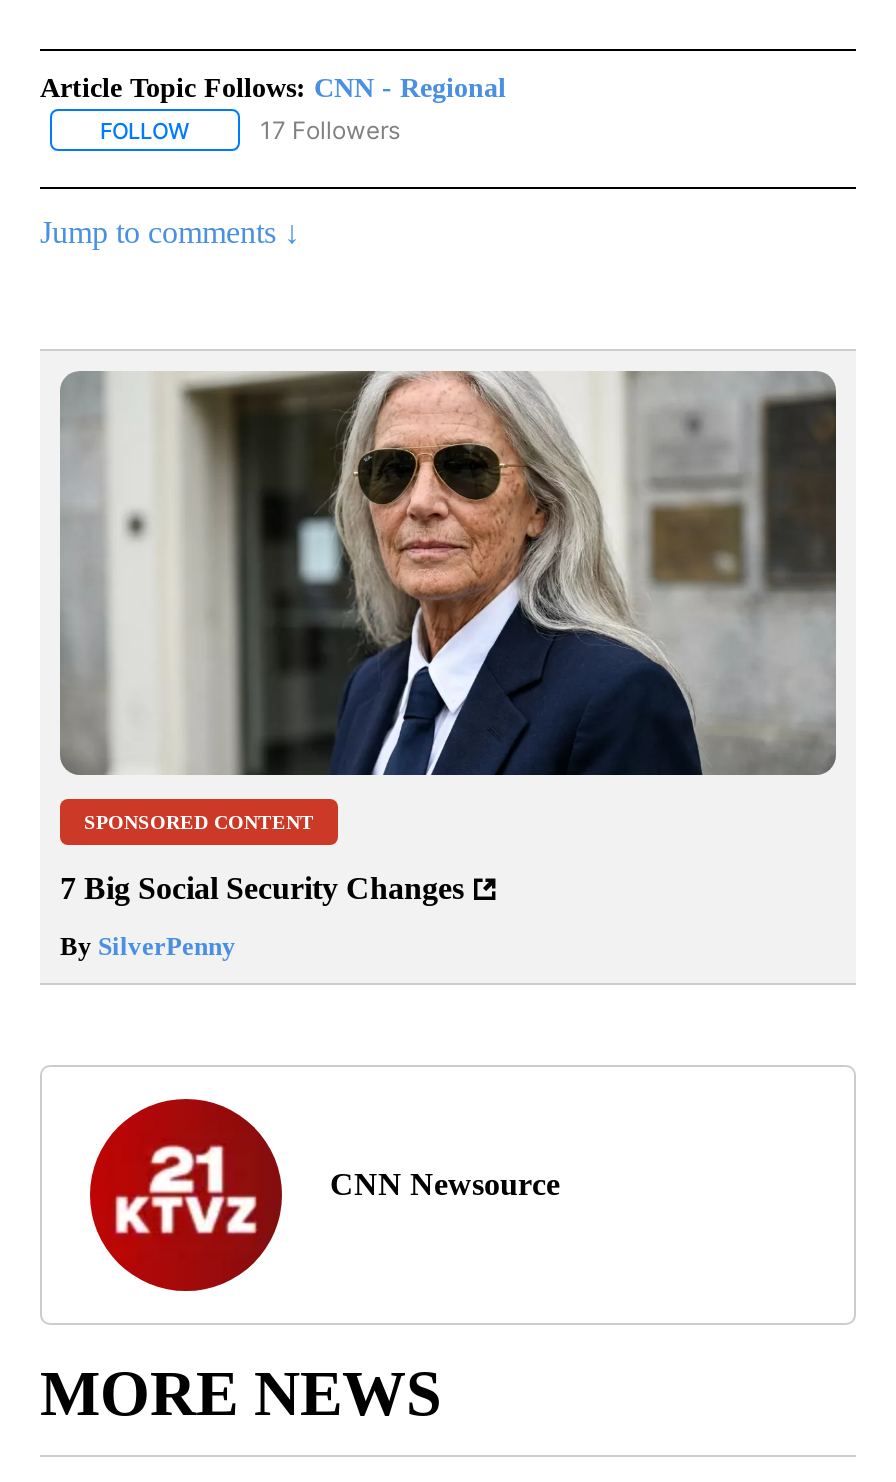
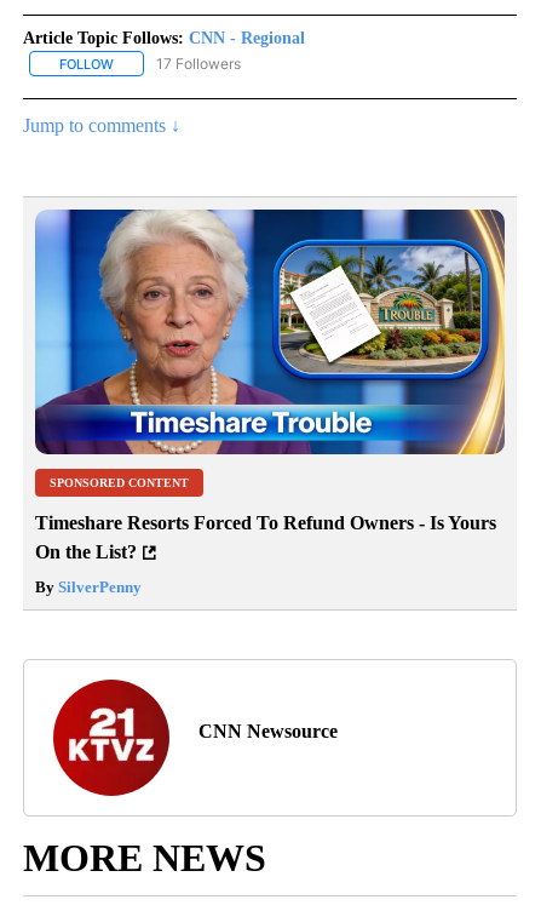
[58,369,838,777] [image] -> [34,208,506,456] [image]
[60,872,464,906] 7 Big Social Security Changes -> [35,513,496,563] Timeshare Resorts Forced To Refund Owners - Is Yours | On the List?

